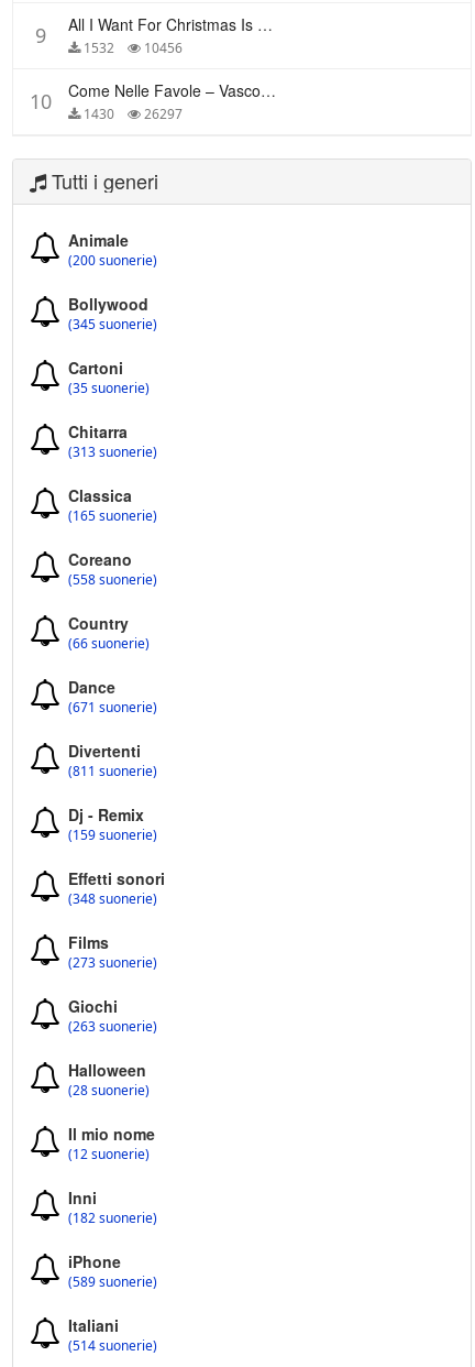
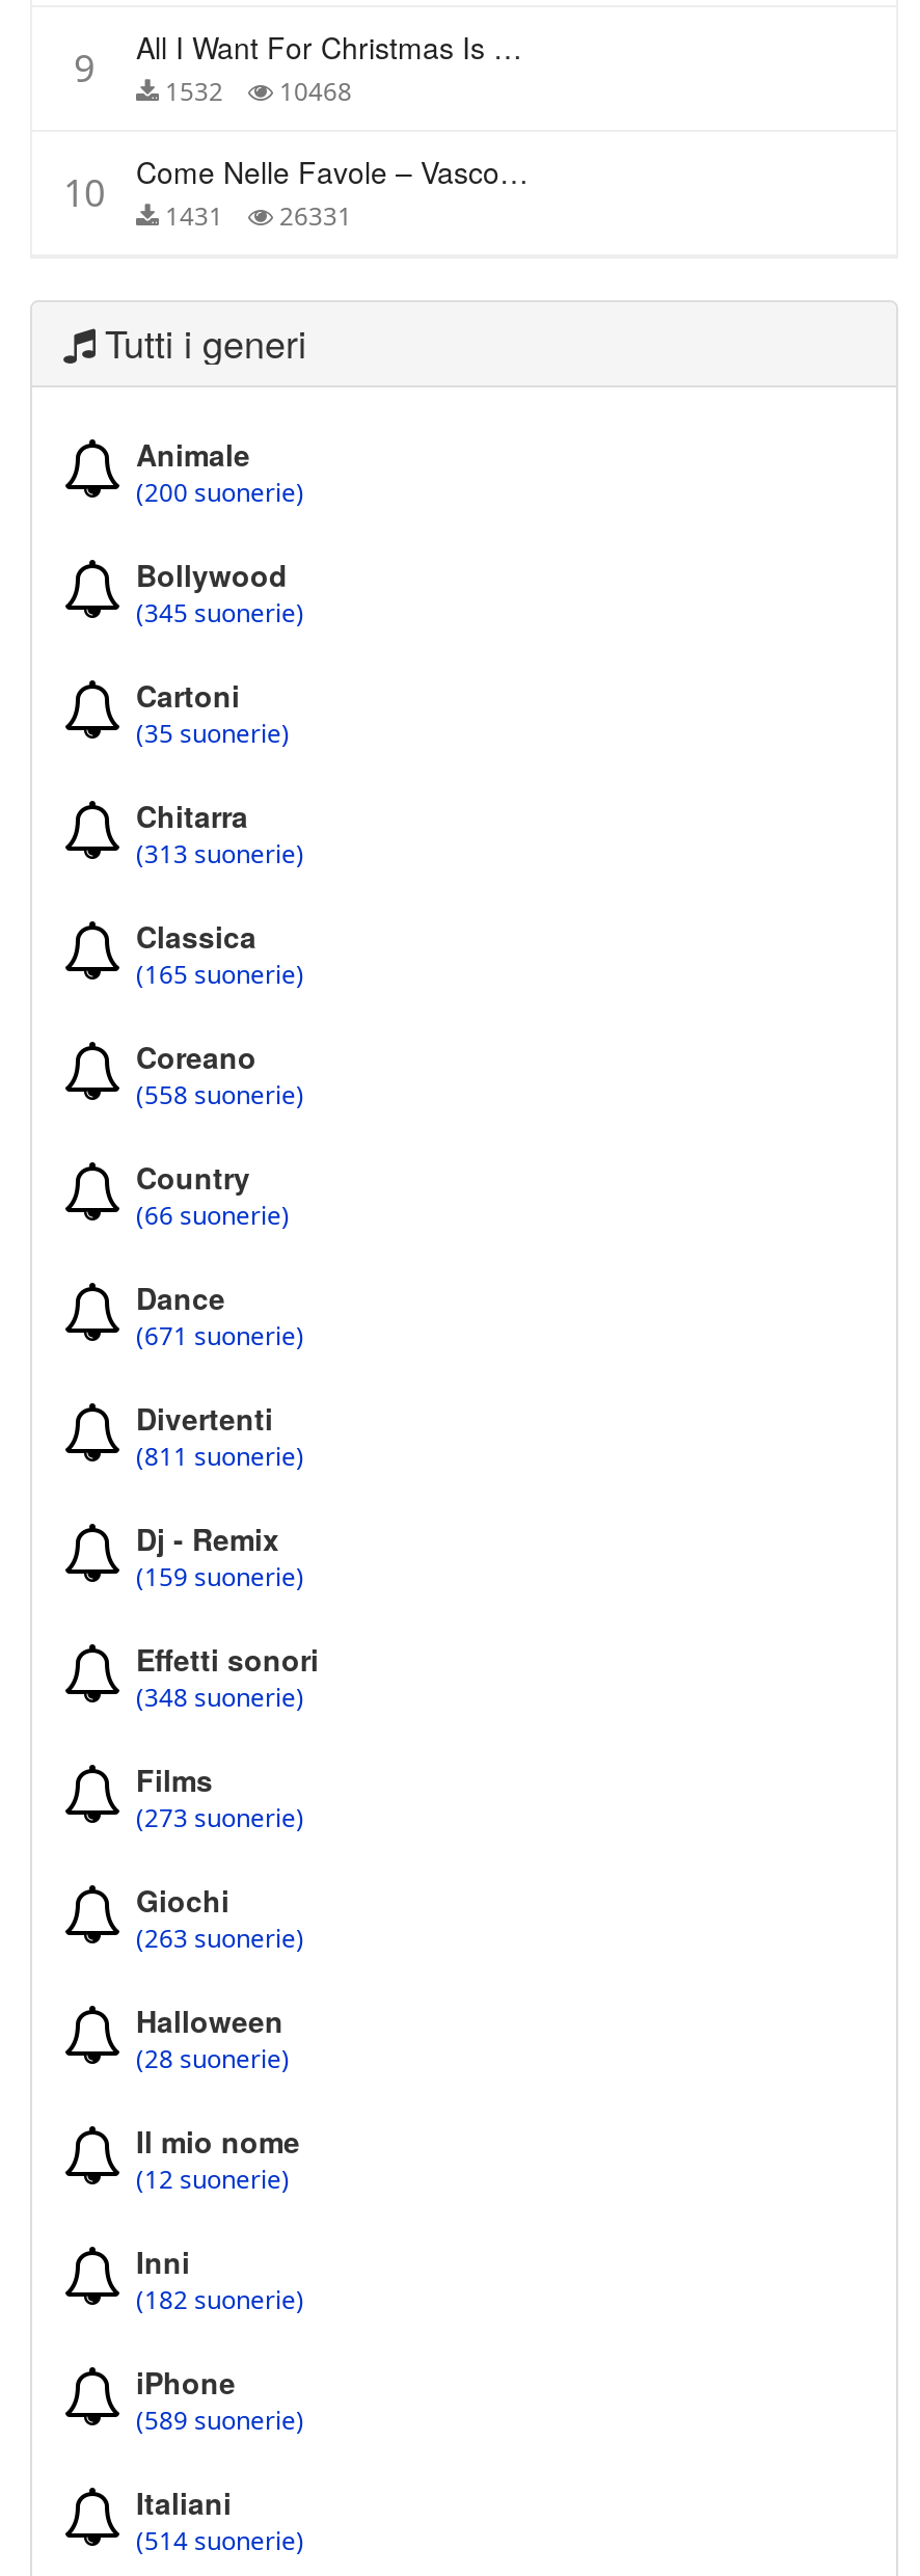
[35,22,183,57] 9 1532 10456 -> [74,43,352,109] 9 1532 10468
[80,105,128,123] 1430 -> [159,198,248,234] 1431
[141,105,183,123] 26297 -> [273,198,352,234] 26331

